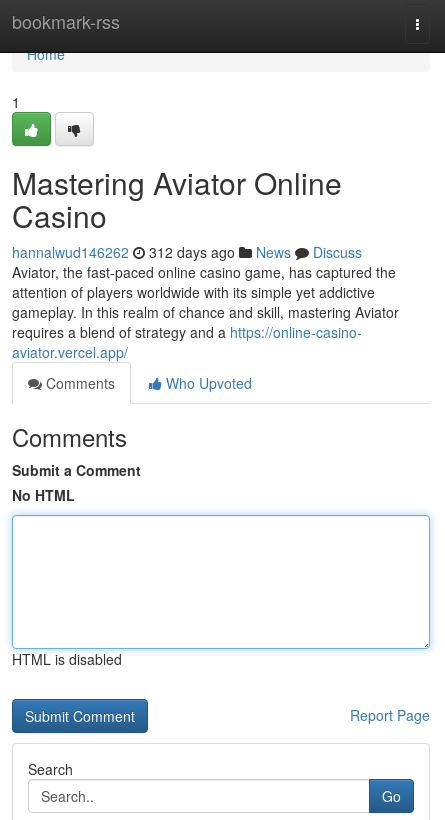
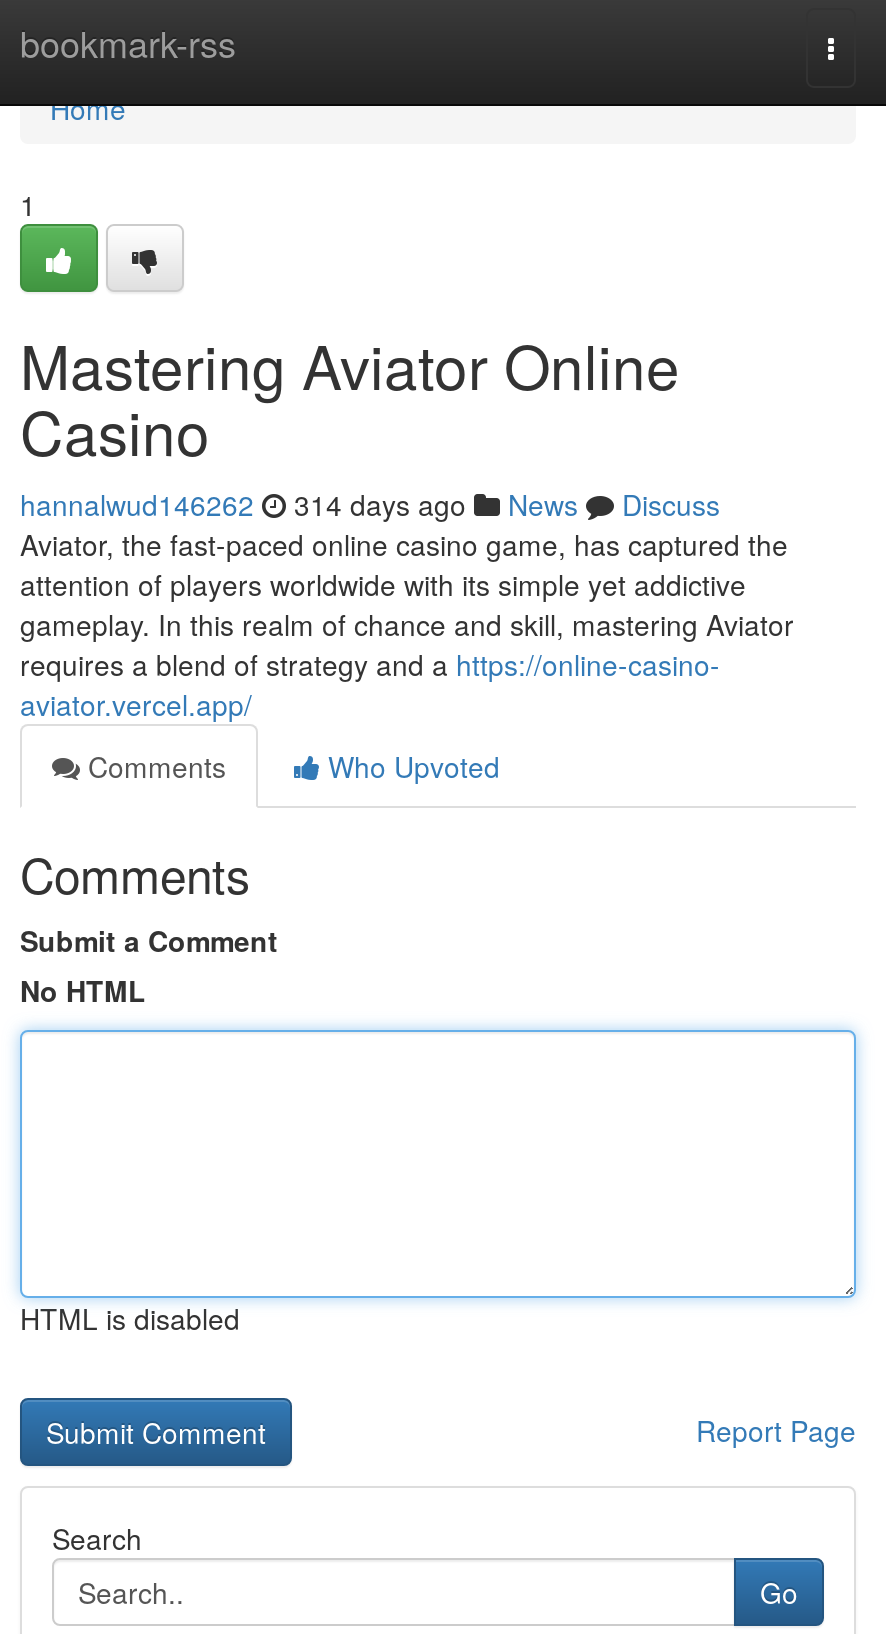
[12,242,362,262] hannalwud146262 312 days ago News Discuss -> [20,484,720,524] hannalwud146262 314 days ago News Discuss

